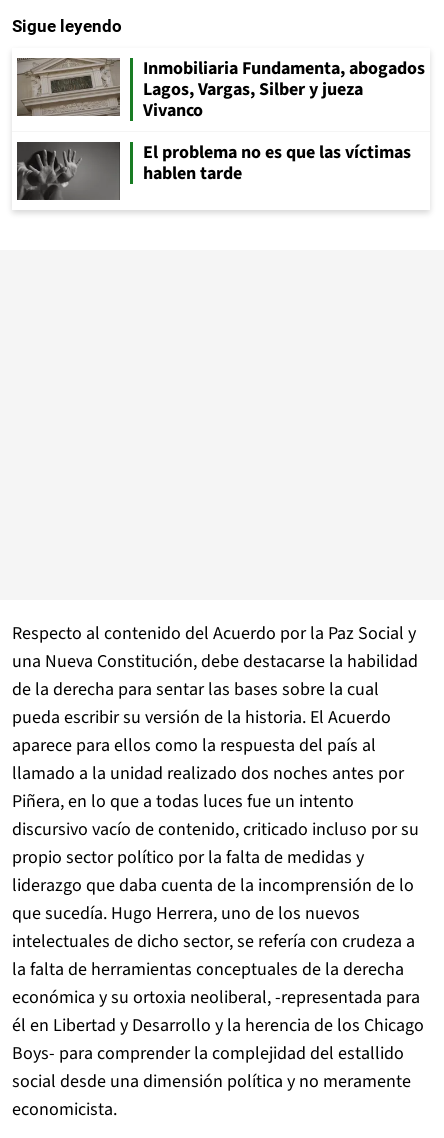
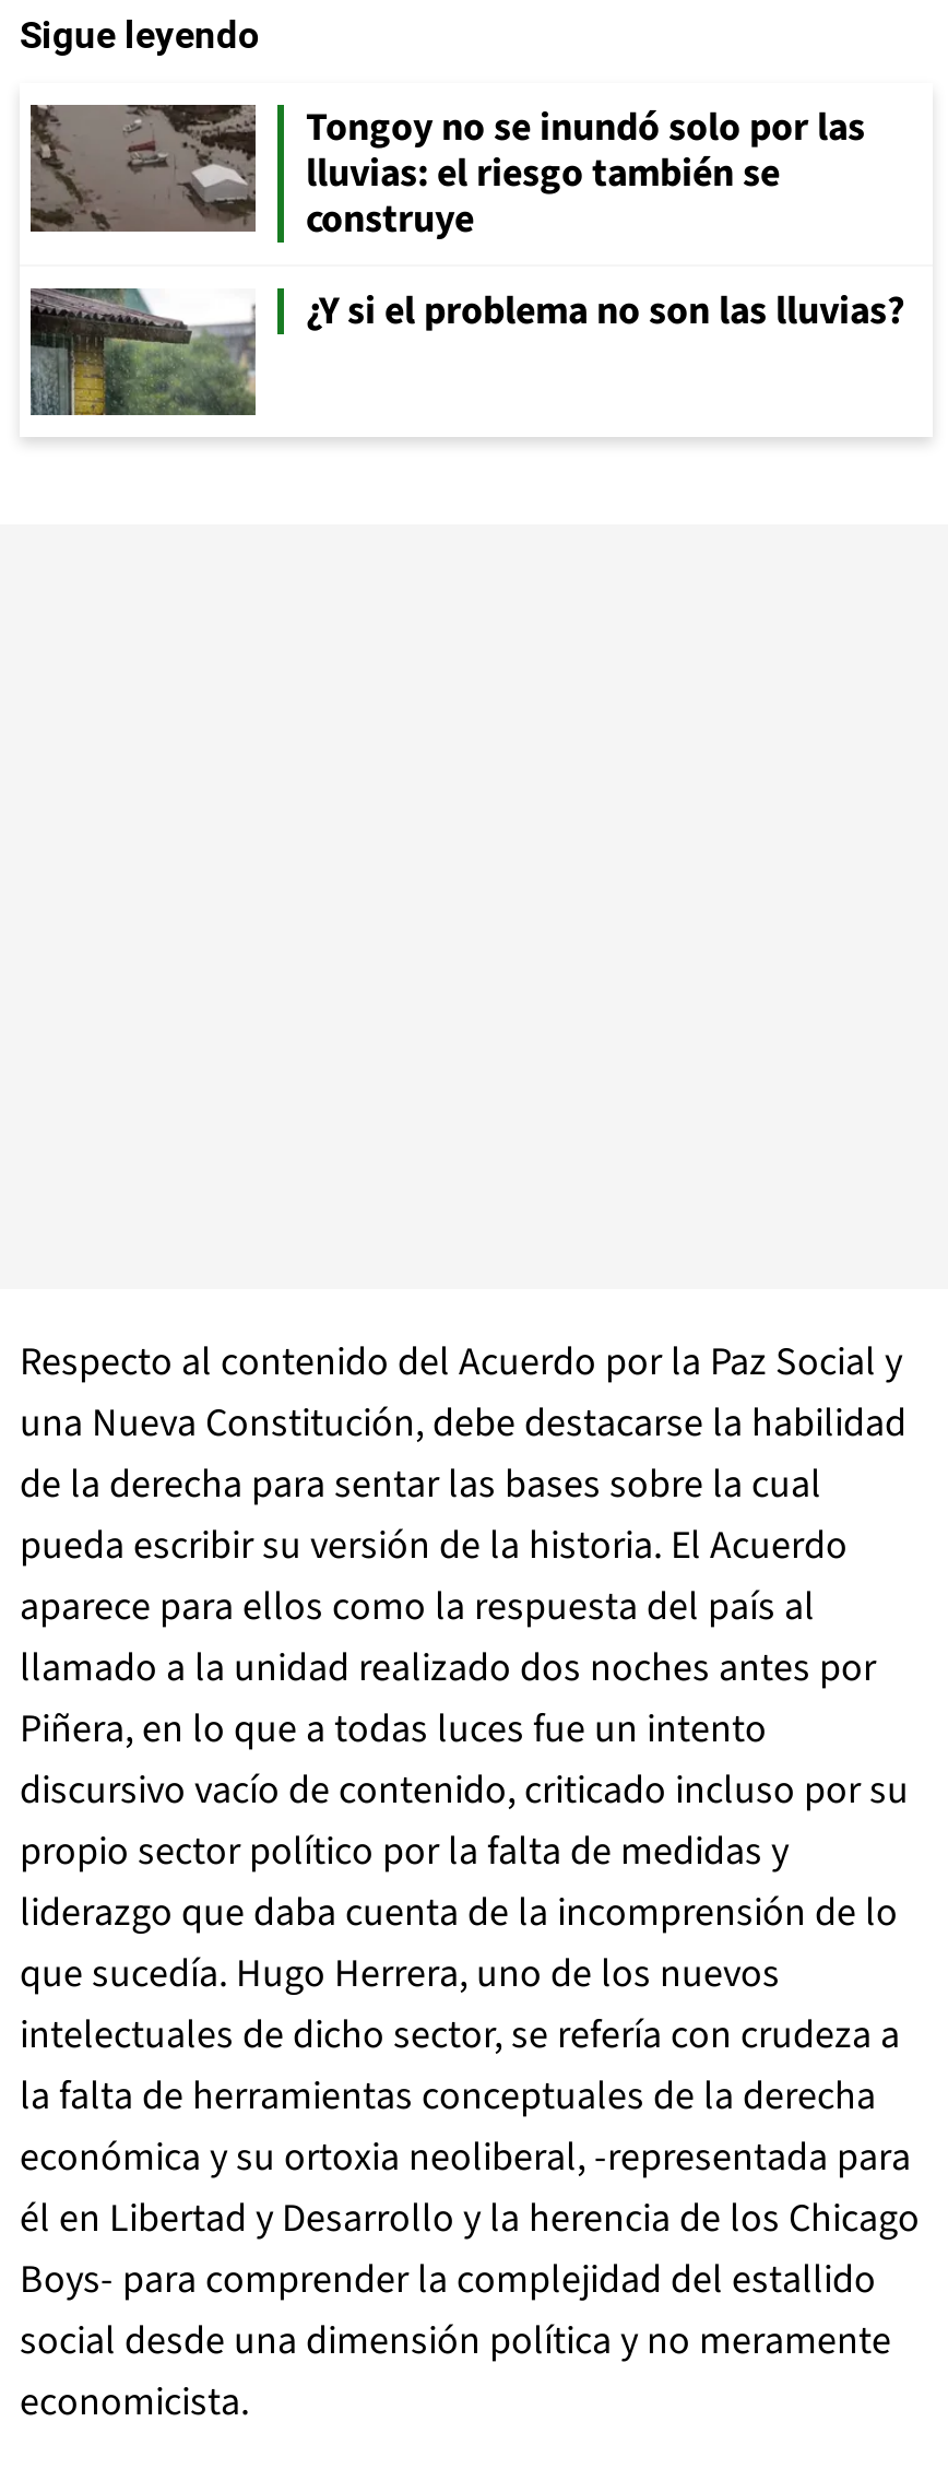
[17,56,425,123] [image] | Inmobiliaria Fundamenta, abogados | Lagos, Vargas, Silber y jueza | Vivanco -> [31,101,865,247] [image] | Tongoy no se inundó solo por las | lluvias: el riesgo también se | construye
[17,140,411,201] [image] | El problema no es que las víctimas | hablen tarde -> [28,284,904,417] [image] | ¿Y si el problema no son las lluvias?

